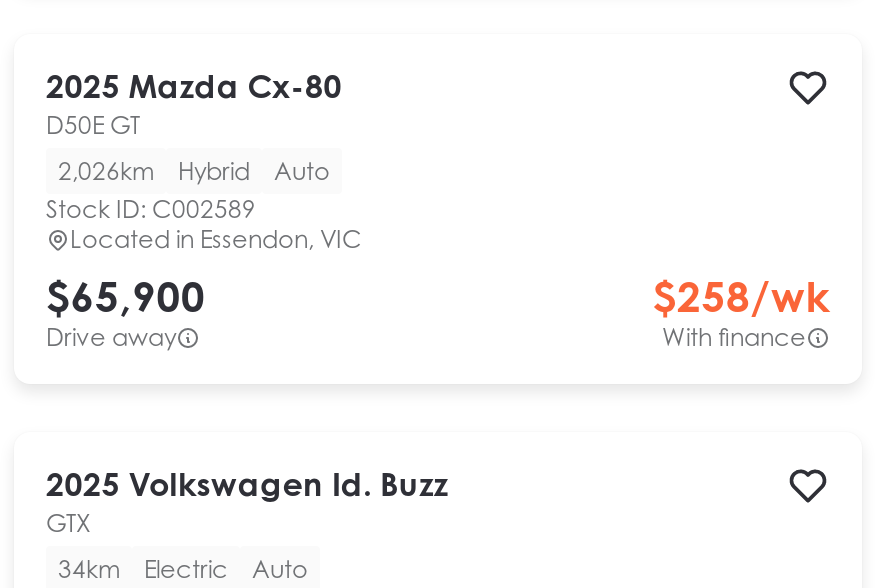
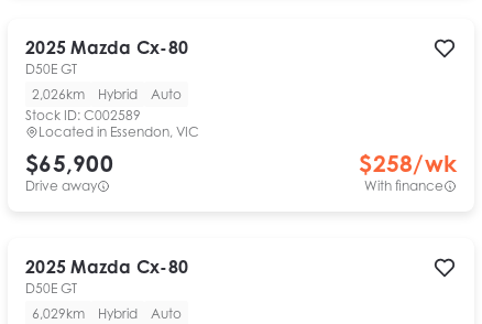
[46,464,448,538] 2025 Volkswagen Id. Buzz | GTX -> [25,256,188,296] 2025 Mazda Cx-80 | D50E GT
[58,554,228,584] 34km | Electric -> [32,305,138,322] 6,029km | Hybrid

